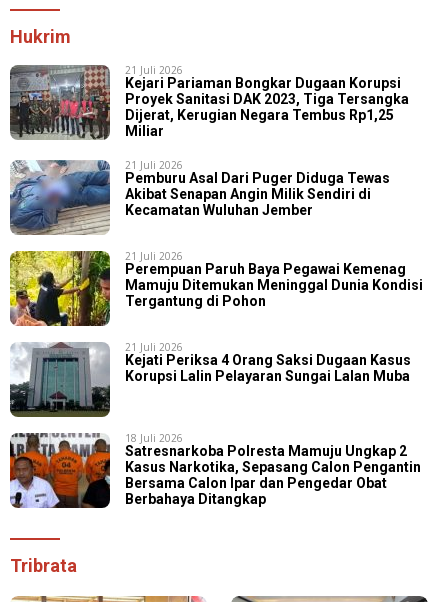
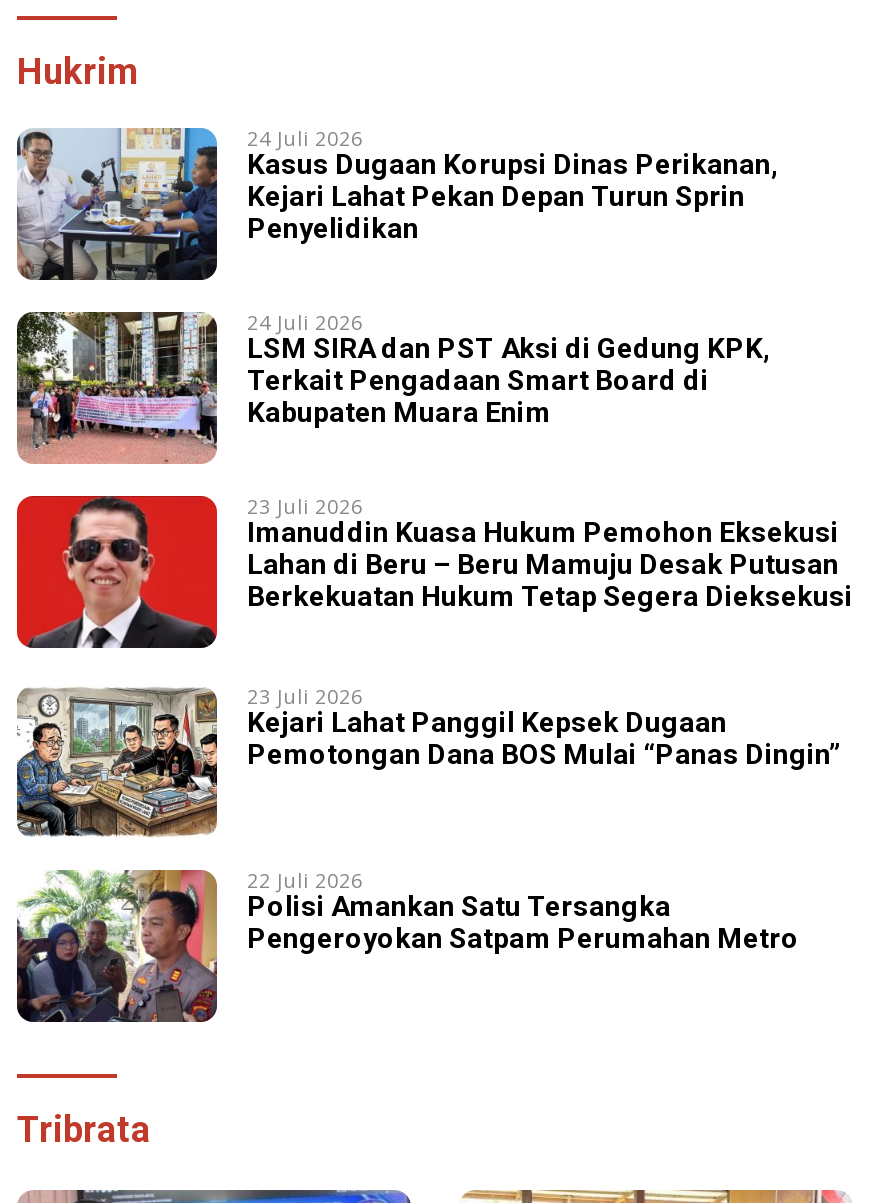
[9,63,409,140] [image] | 21 Juli 2026 | Kejari Pariaman Bongkar Dugaan Korupsi | Proyek Sanitasi DAK 2023, Tiga Tersangka | Dijerat, Kerugian Negara Tembus Rp1,25 | Miliar -> [15,124,779,281] [image] | 24 Juli 2026 | Kasus Dugaan Korupsi Dinas Perikanan, | Kejari Lahat Pekan Depan Turun Sprin | Penyelidikan
[9,156,390,236] [image] | 21 Juli 2026 | Pemburu Asal Dari Puger Diduga Tewas | Akibat Senapan Angin Milik Sendiri di | Kecamatan Wuluhan Jember -> [15,308,771,469] [image] | 24 Juli 2026 | LSM SIRA dan PST Aksi di Gedung KPK, | Terkait Pengadaan Smart Board di | Kabupaten Muara Enim
[9,248,423,327] [image] | 21 Juli 2026 | Perempuan Paruh Baya Pegawai Kemenag | Mamuju Ditemukan Meninggal Dunia Kondisi | Tergantung di Pohon -> [15,492,853,651] [image] | 23 Juli 2026 | Imanuddin Kuasa Hukum Pemohon Eksekusi | Lahan di Beru – Beru Mamuju Desak Putusan | Berkekuatan Hukum Tetap Segera Dieksekusi
[10,340,411,418] [image] | 21 Juli 2026 | Kejati Periksa 4 Orang Saksi Dugaan Kasus | Korupsi Lalin Pelayaran Sungai Lalan Muba -> [15,682,841,839] [image] | 23 Juli 2026 | Kejari Lahat Panggil Kepsek Dugaan | Pemotongan Dana BOS Mulai “Panas Dingin”
[9,431,421,512] [image] | 18 Juli 2026 | Satresnarkoba Polresta Mamuju Ungkap 2 | Kasus Narkotika, Sepasang Calon Pengantin | Bersama Calon Ipar dan Pengedar Obat | Berbahaya Ditangkap -> [15,865,799,1025] [image] | 22 Juli 2026 | Polisi Amankan Satu Tersangka | Pengeroyokan Satpam Perumahan Metro

